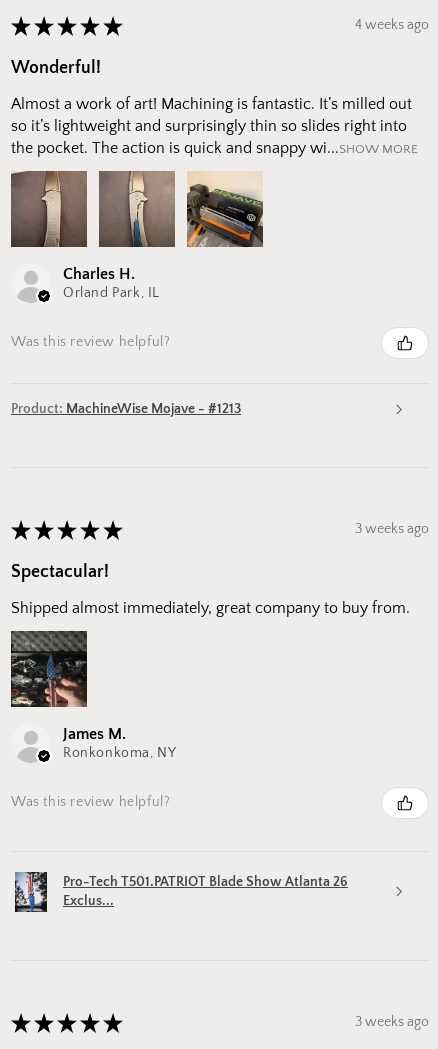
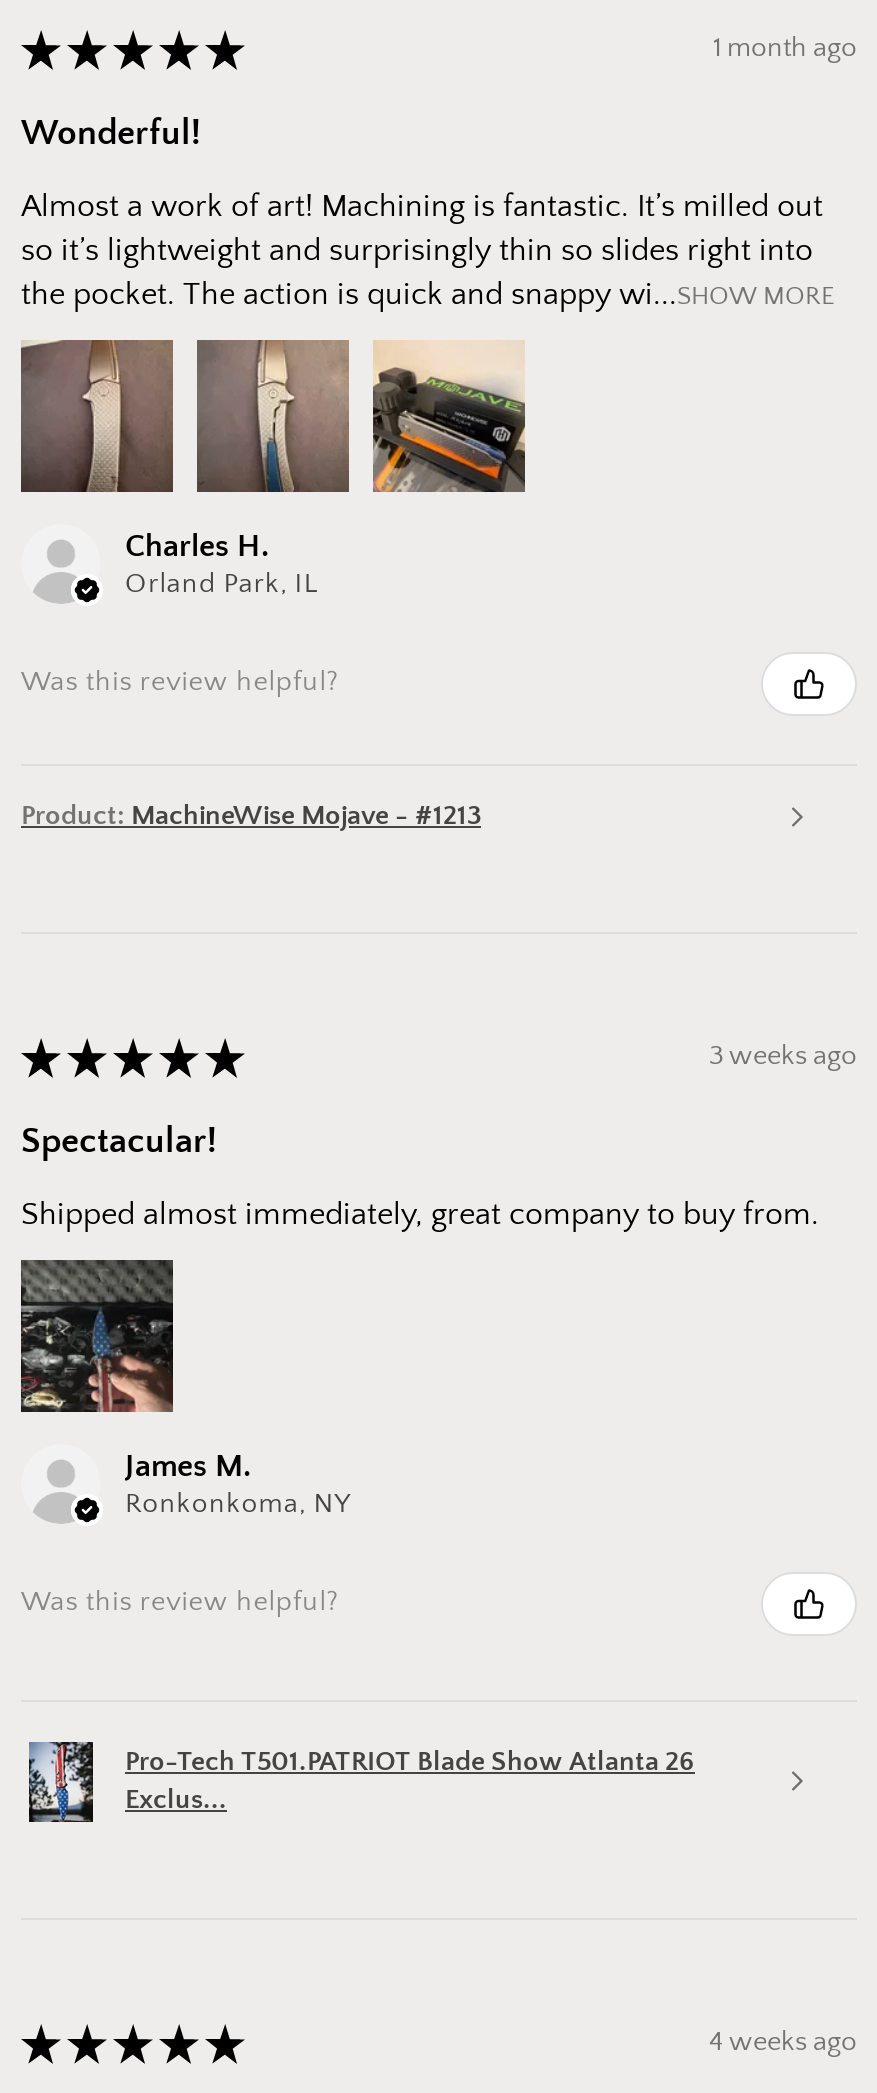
[355,17,429,33] 4 weeks ago -> [713,32,857,64] 1 month ago
[355,1014,429,1030] 3 weeks ago -> [709,2026,857,2058] 4 weeks ago

